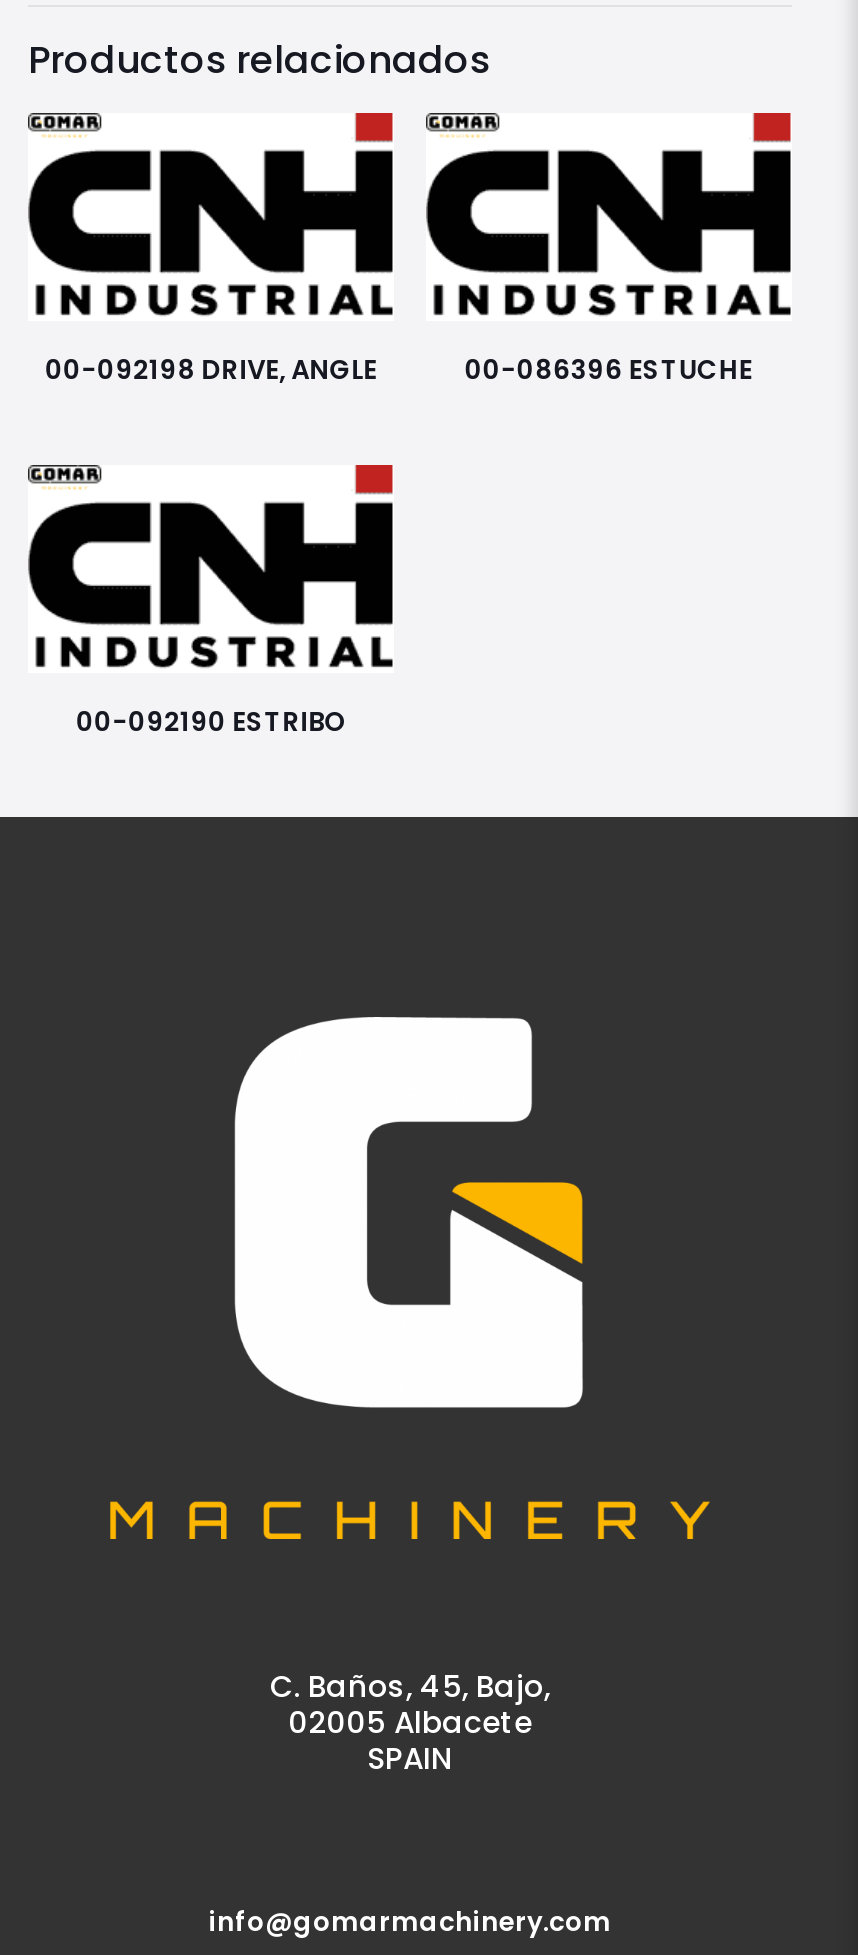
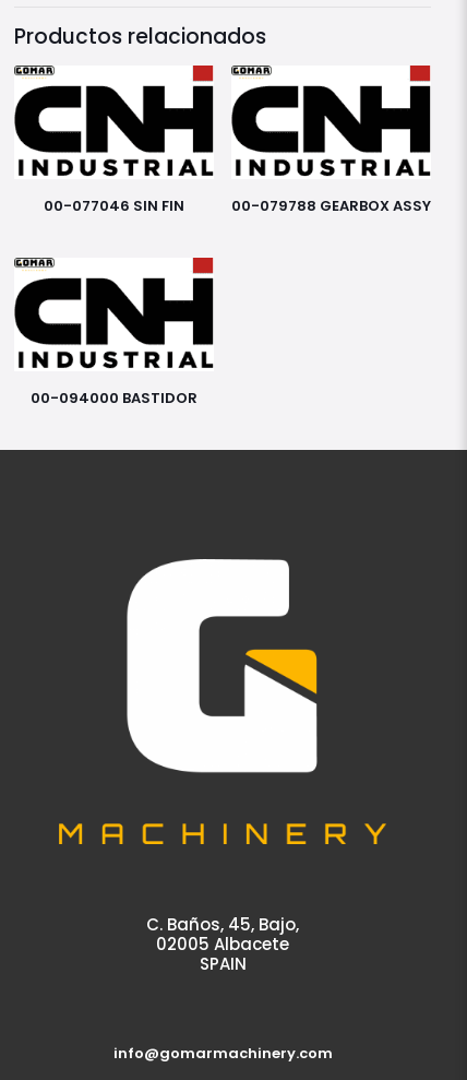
[45,352,753,390] 00-092198 DRIVE, ANGLE | 00-086396 ESTUCHE -> [44,196,431,217] 00-077046 SIN FIN | 00-079788 GEARBOX ASSY
[76,703,346,741] 00-092190 ESTRIBO -> [31,388,198,409] 00-094000 BASTIDOR

